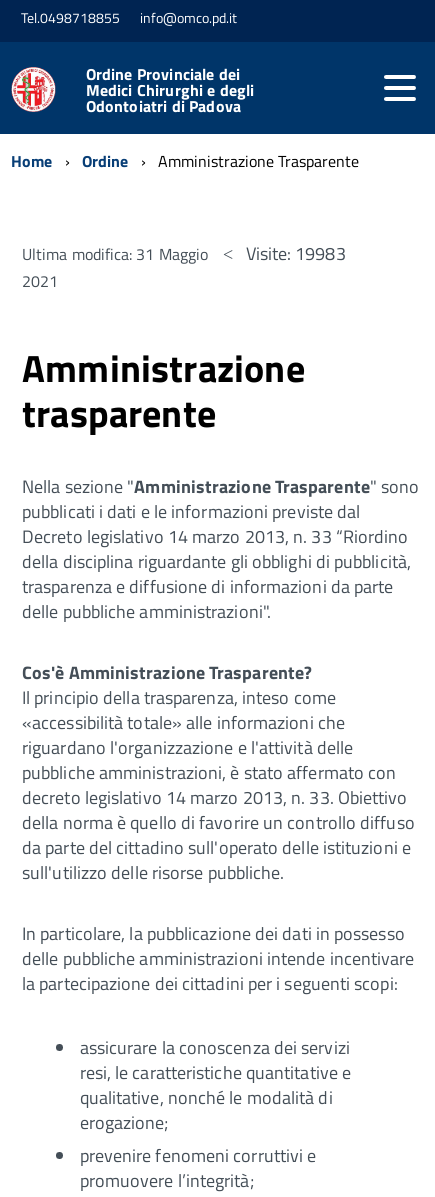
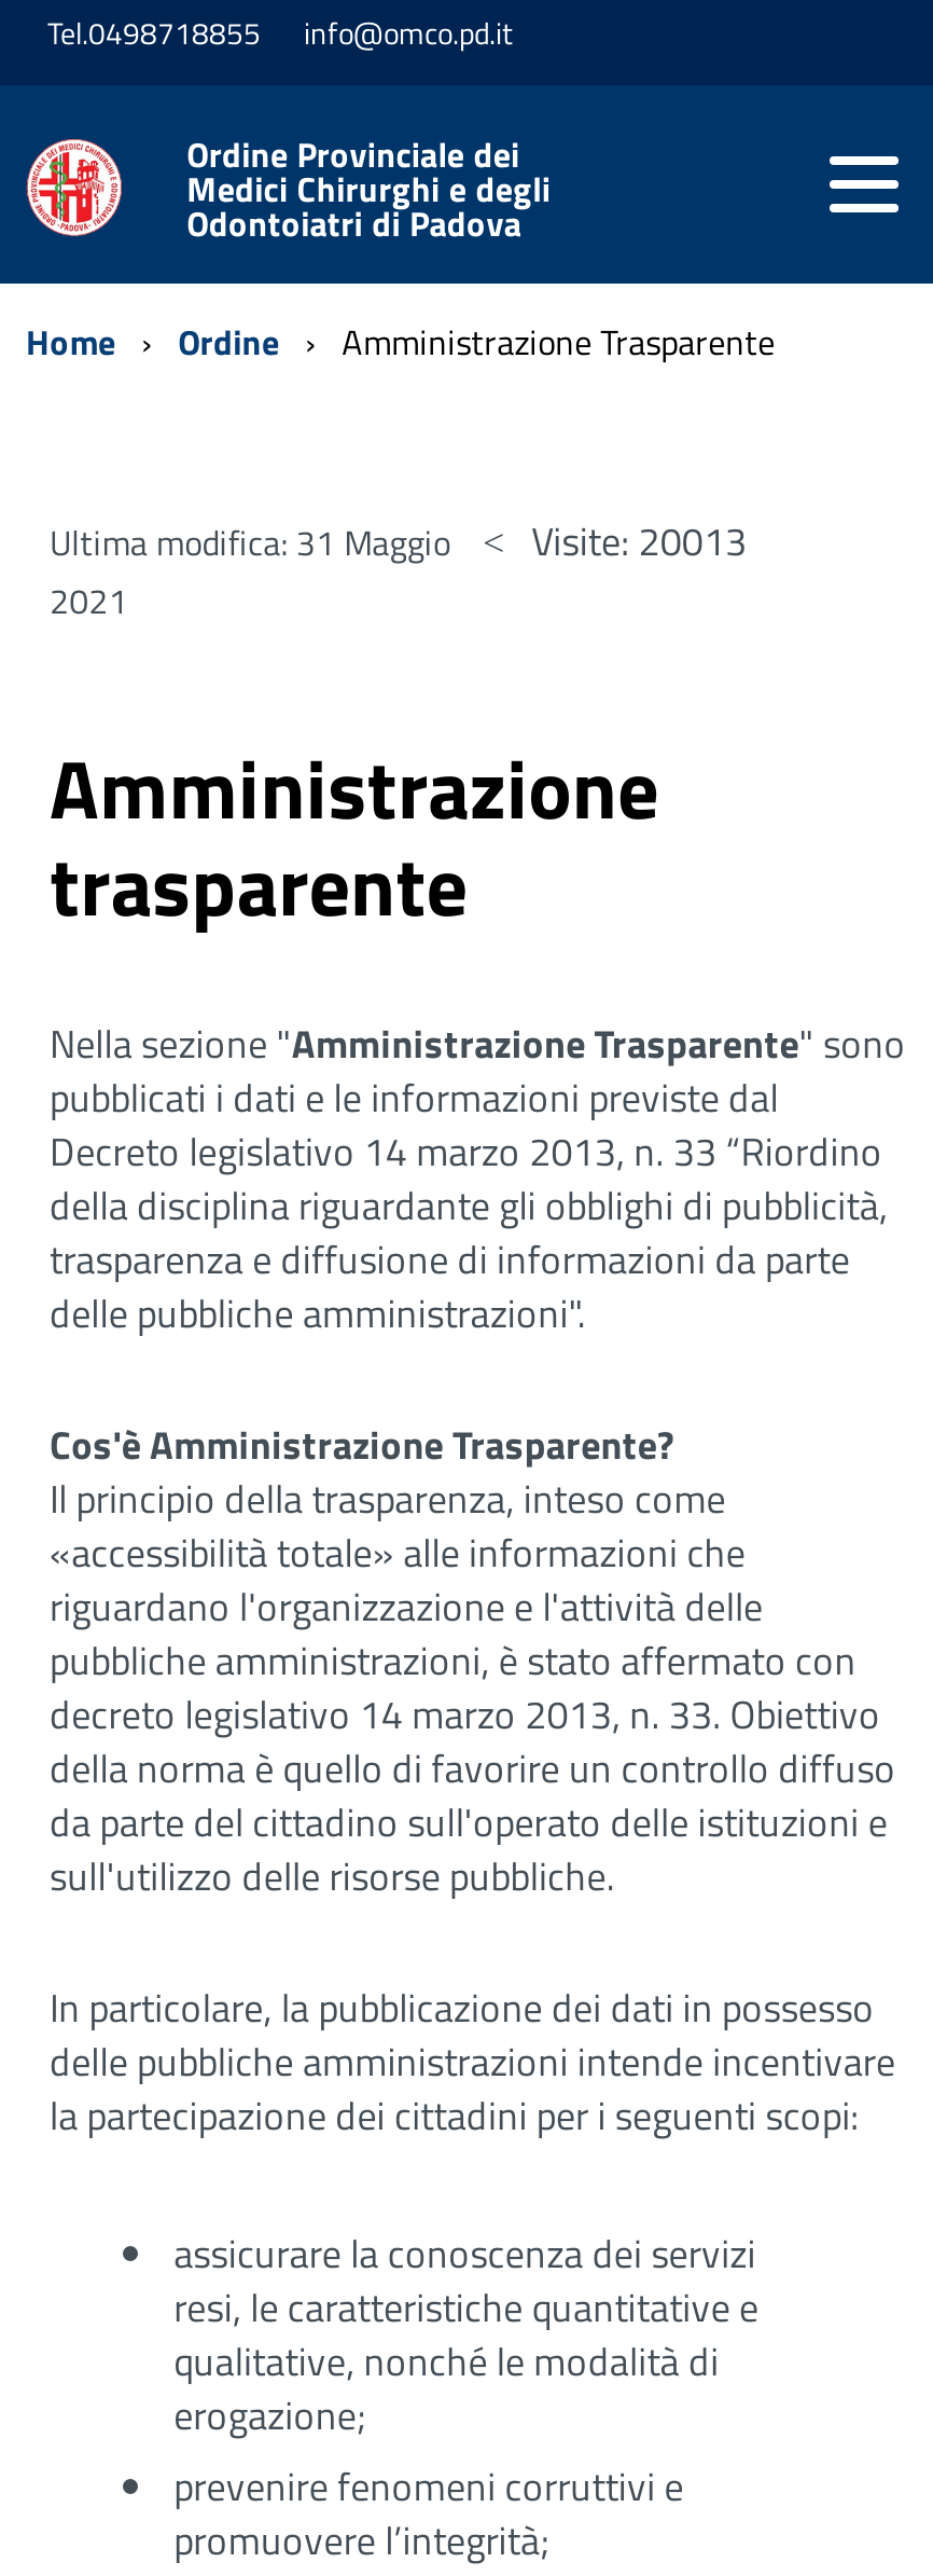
[22,240,346,267] Ultima modifica: 31 Maggio Visite: 19983 -> [50,512,747,570] Ultima modifica: 31 Maggio Visite: 20013

